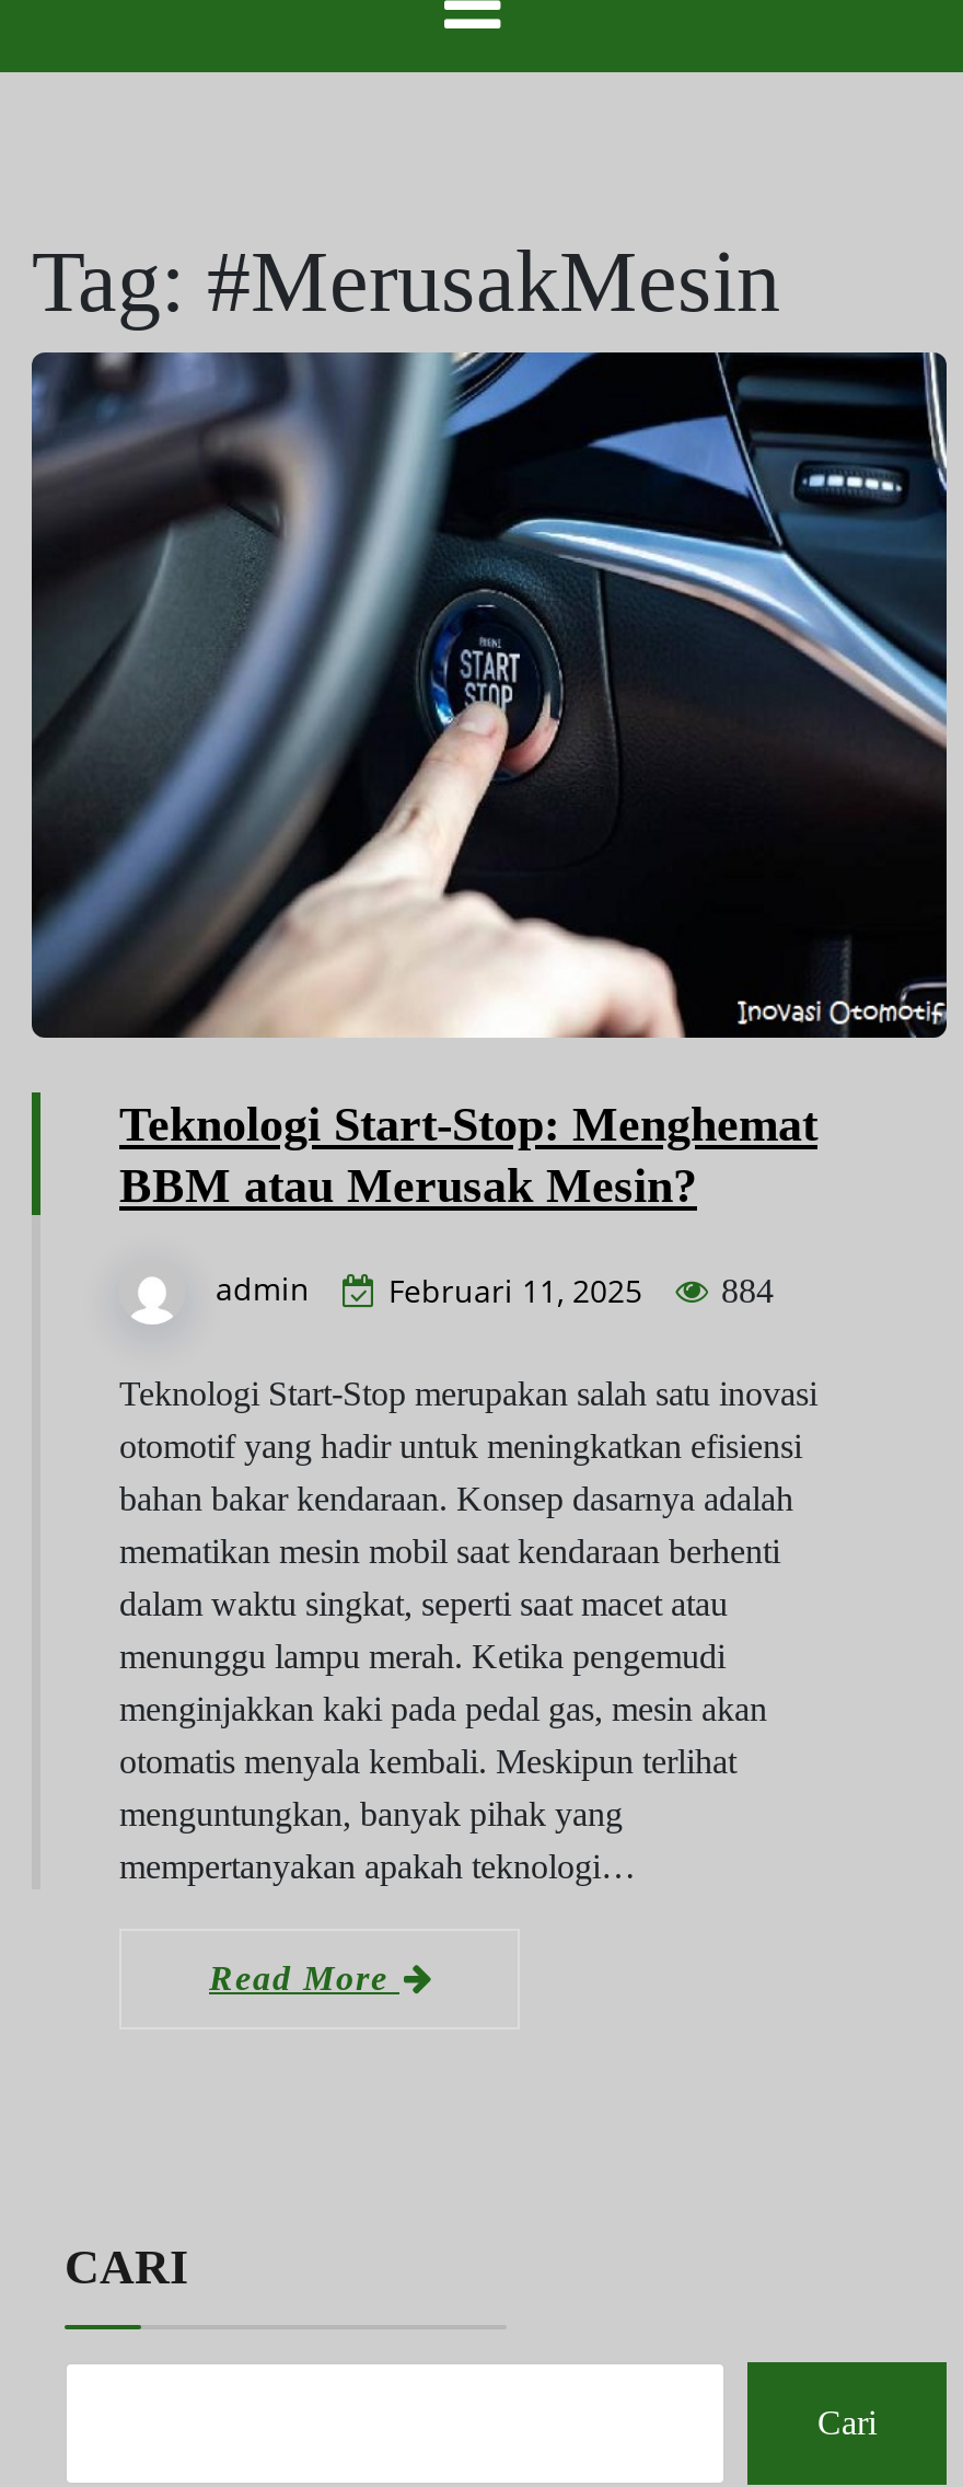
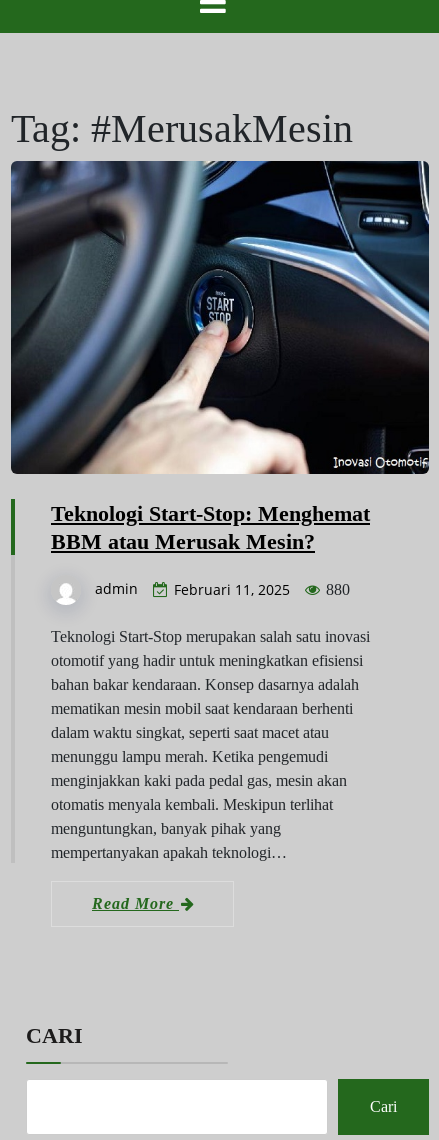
[216,1267,774,1312] admin Februari 11, 2025 884 -> [95,579,350,599] admin Februari 11, 2025 880

